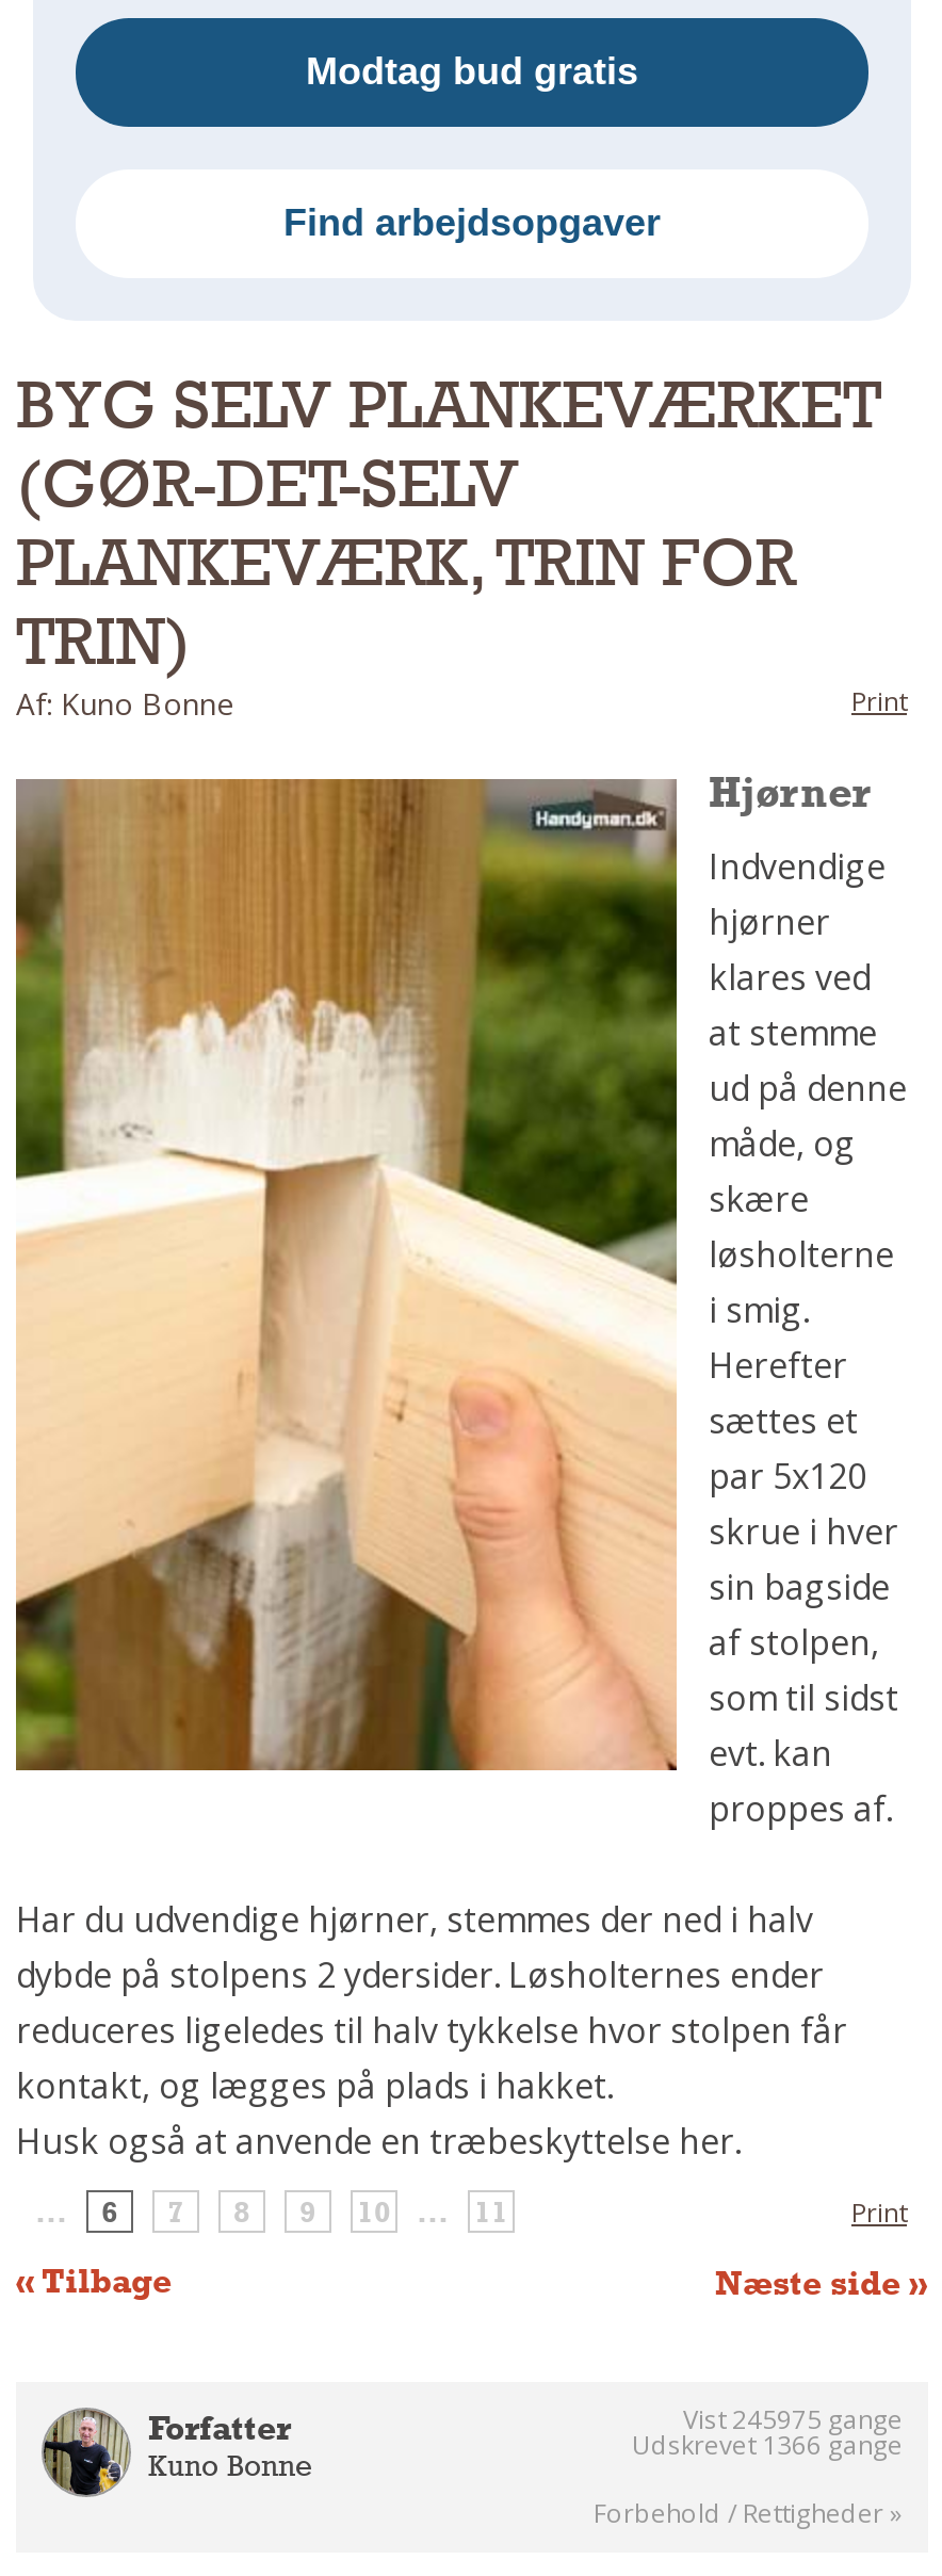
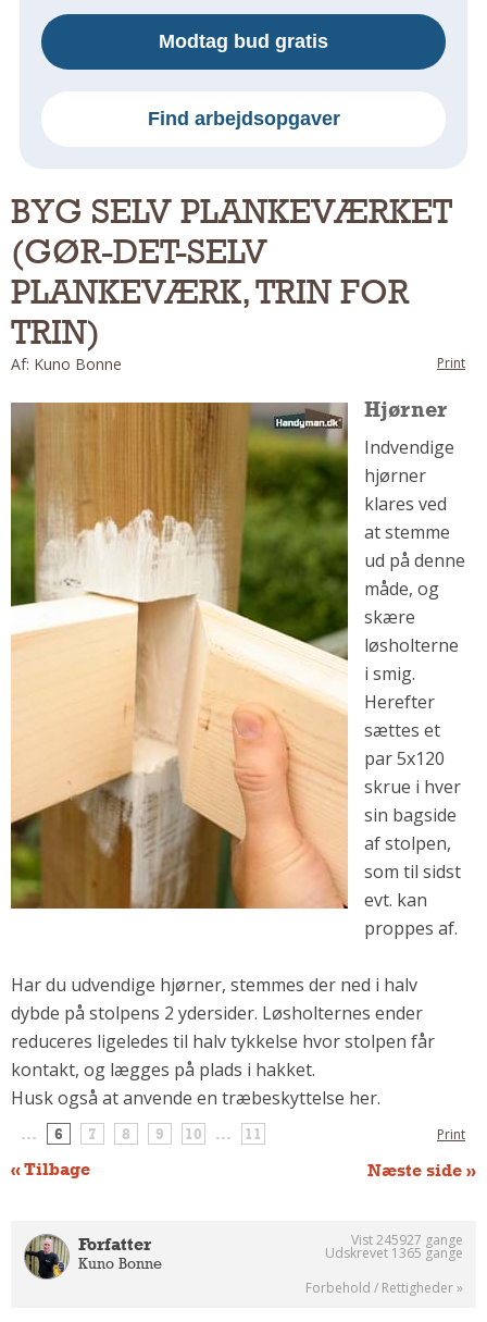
[683,2401,903,2437] Vist 245975 gange -> [351,1230,463,1249] Vist 245927 gange
[632,2426,903,2463] Udskrevet 1366 gange -> [325,1243,463,1262] Udskrevet 1365 gange

